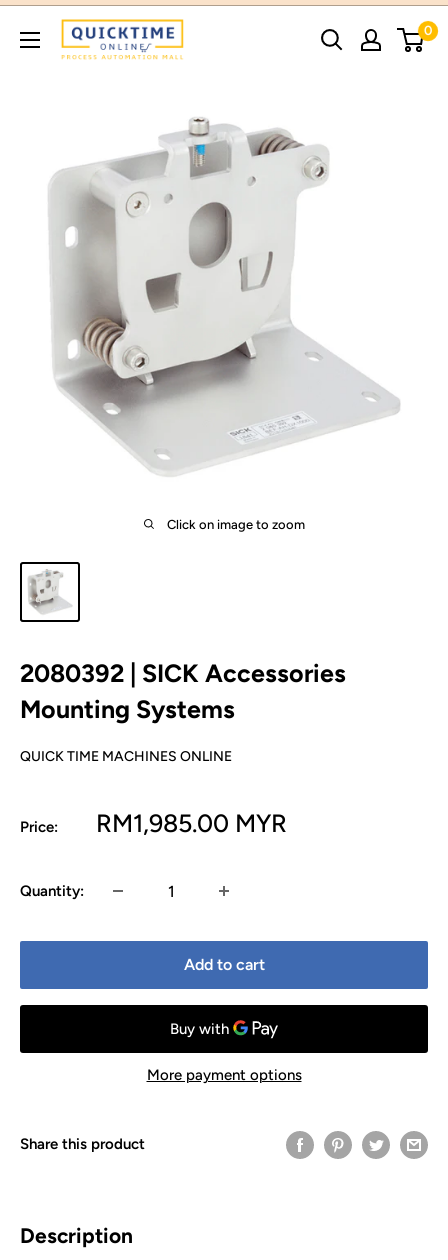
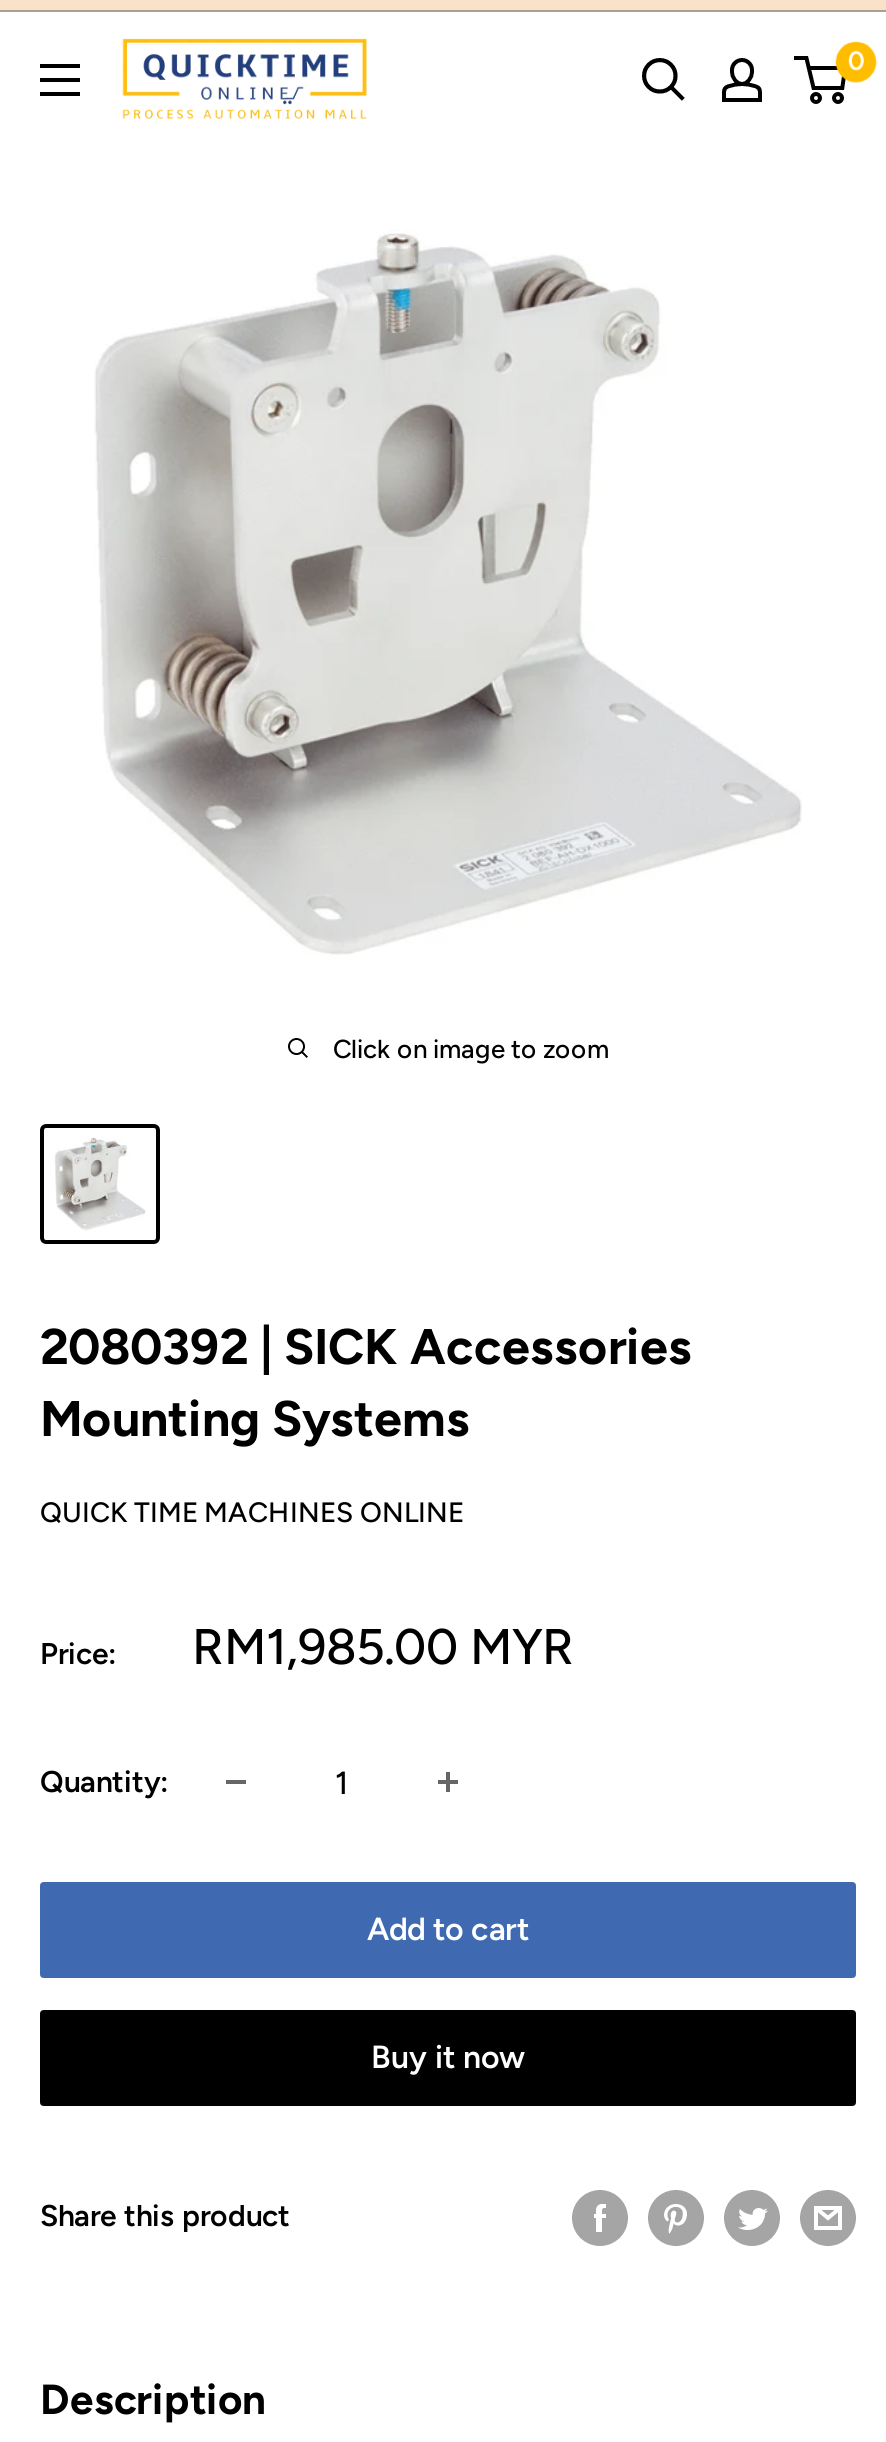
[146,1066,301,1084] More payment options -> [371,2039,525,2077] Buy it now

